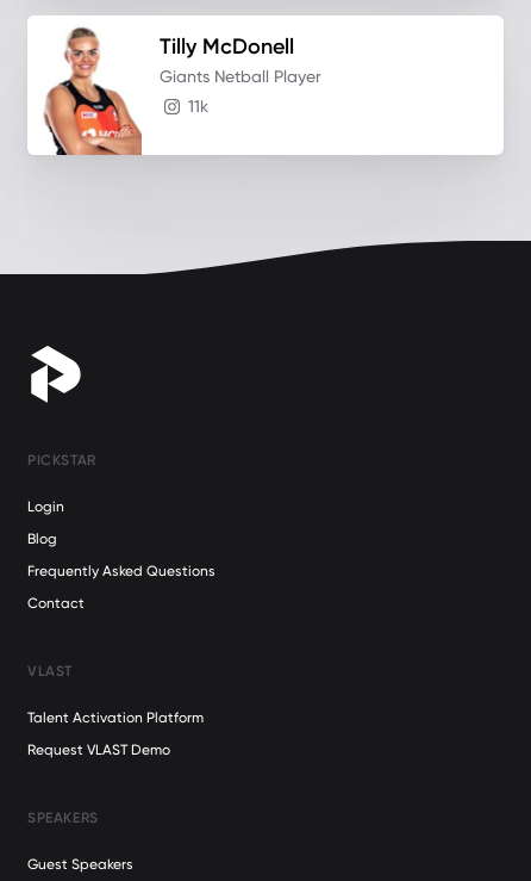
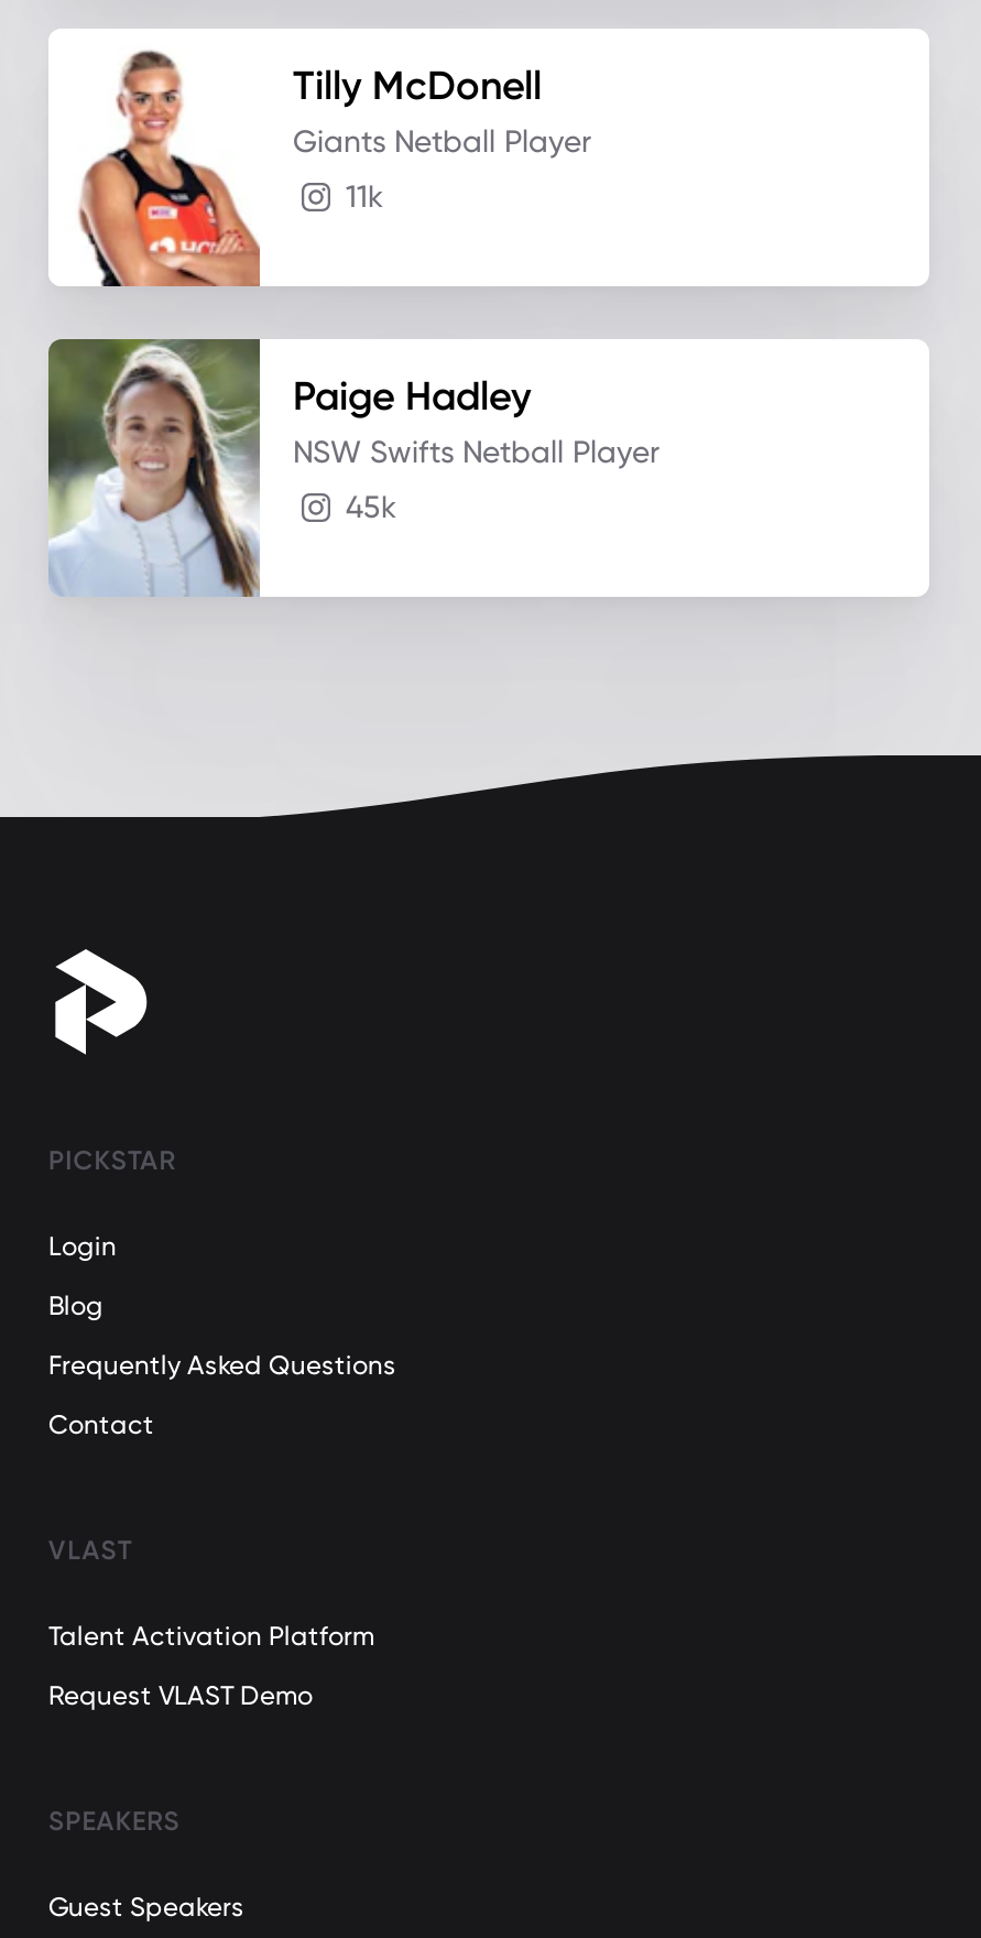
none -> [46,337,661,597] [image] | Paige Hadley | NSW Swifts Netball Player | 45k

